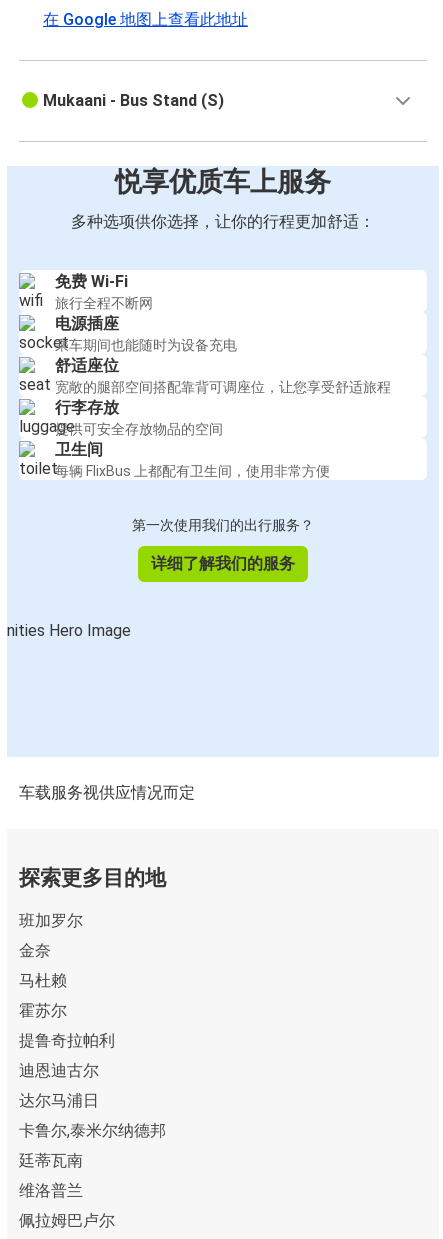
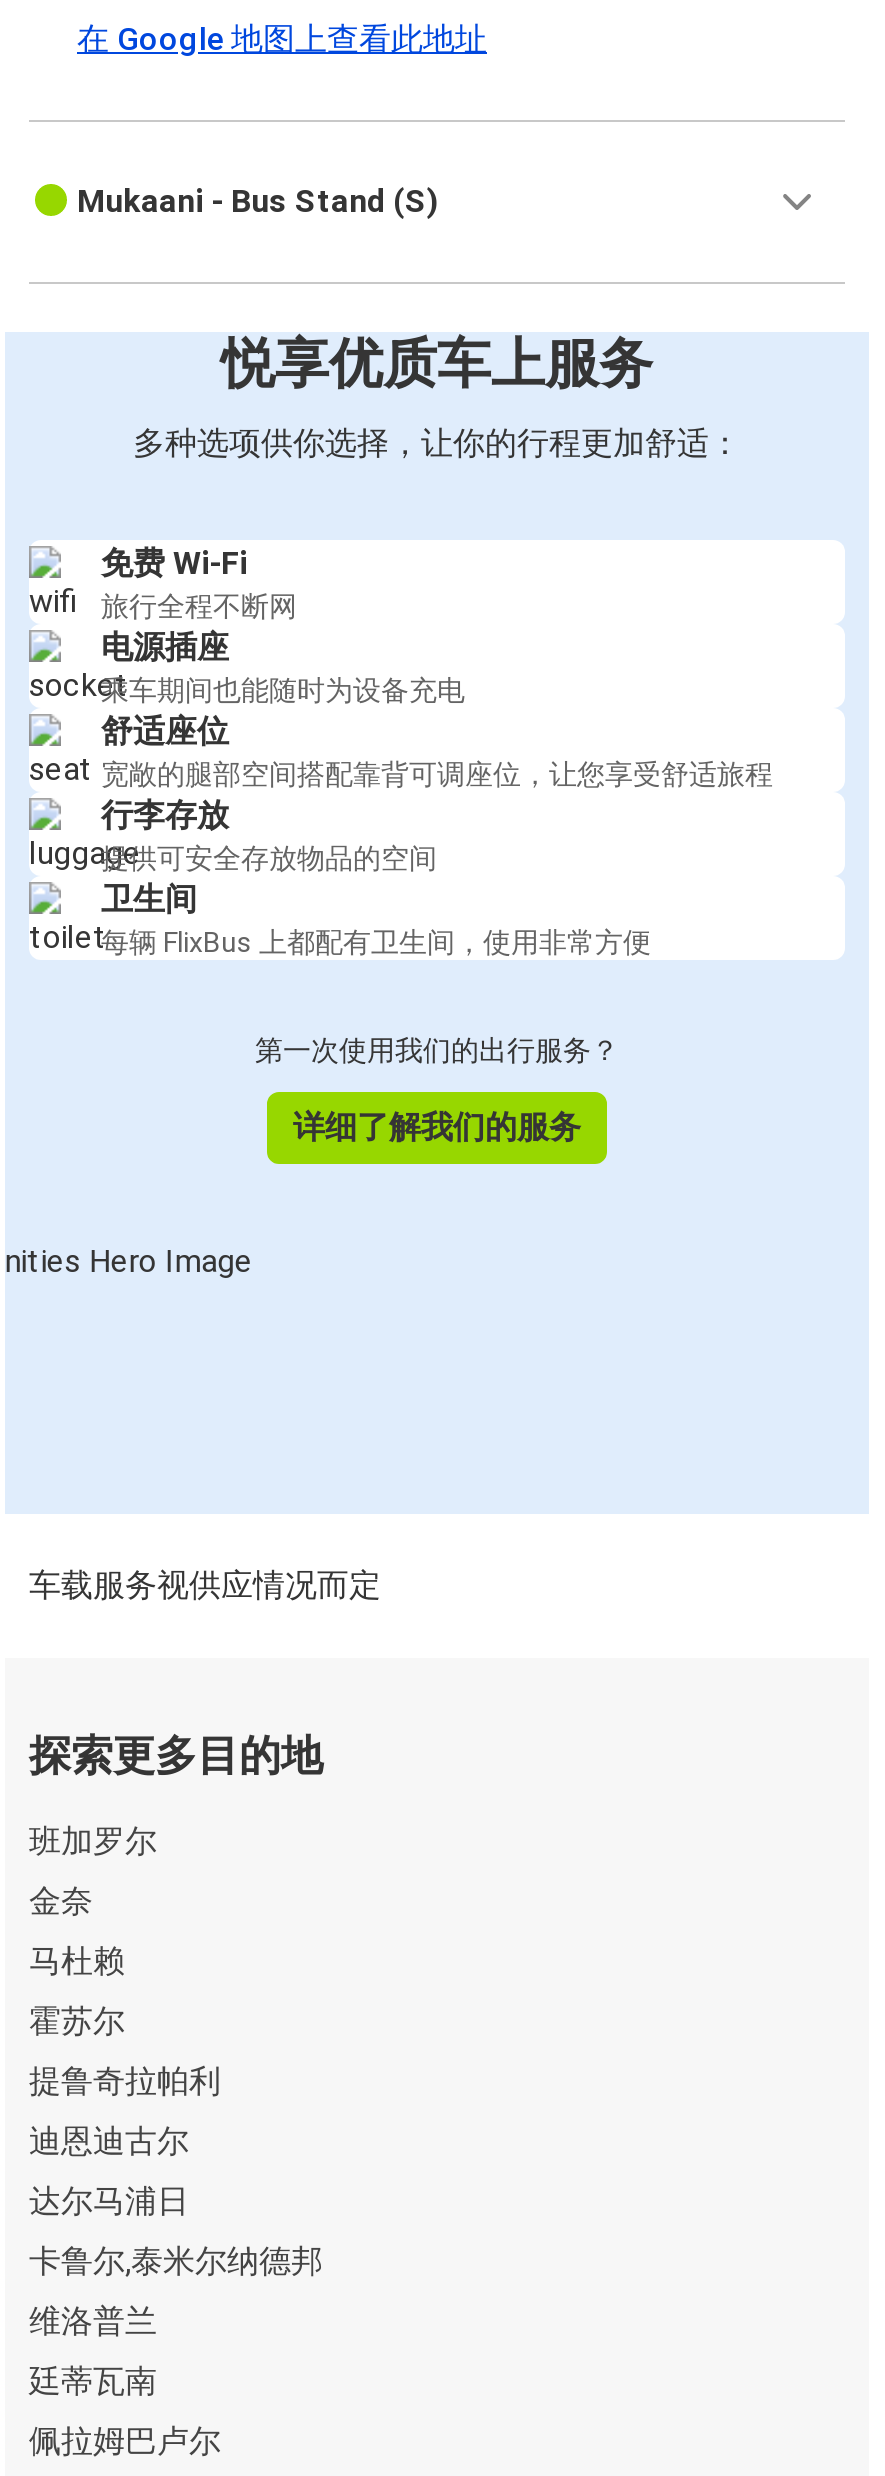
moved [19,1151,83,1170] -> [29,2362,157,2400]: 廷蒂瓦南
moved [19,1181,83,1200] -> [29,2302,157,2340]: 维洛普兰

